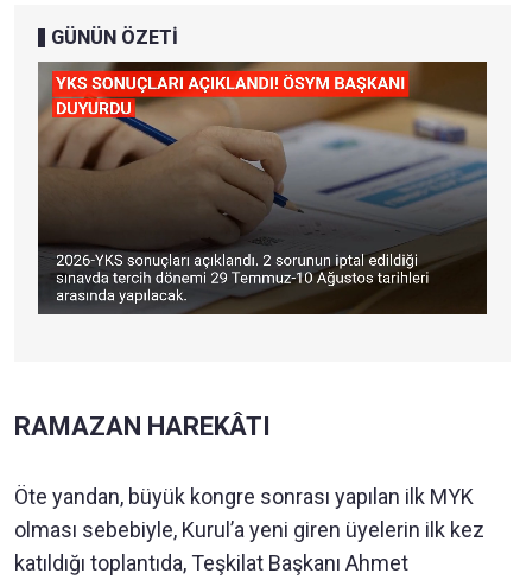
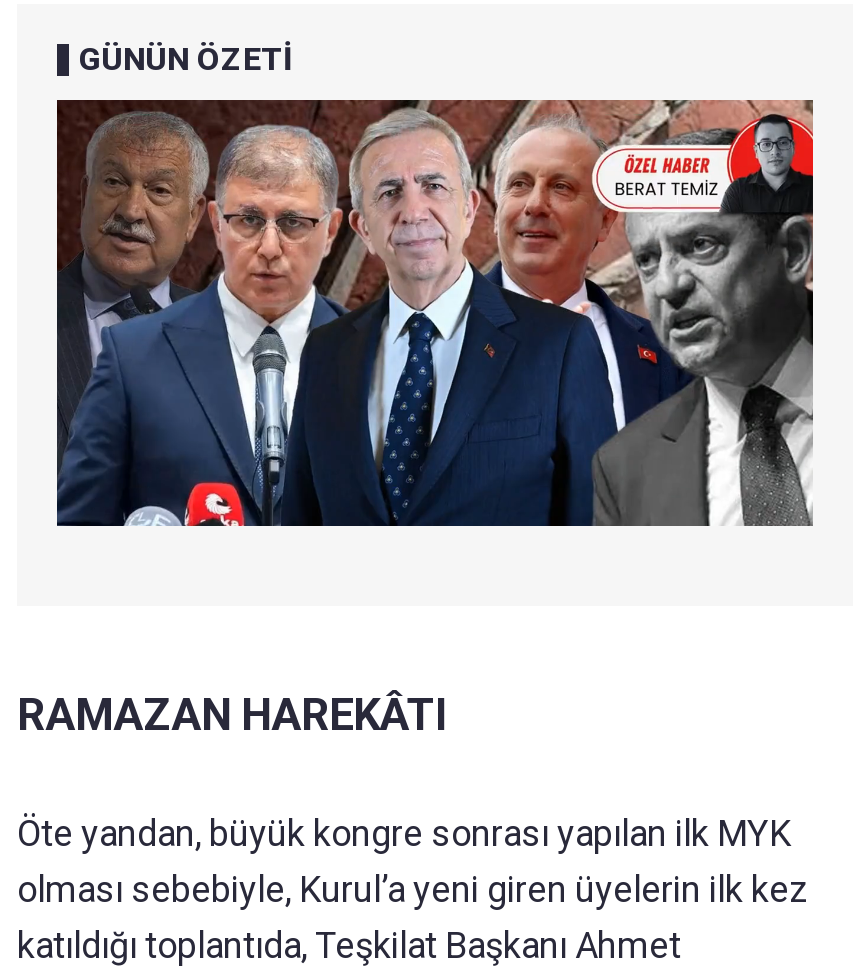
[37,62,488,316] [image] -> [55,98,815,528] [image]

